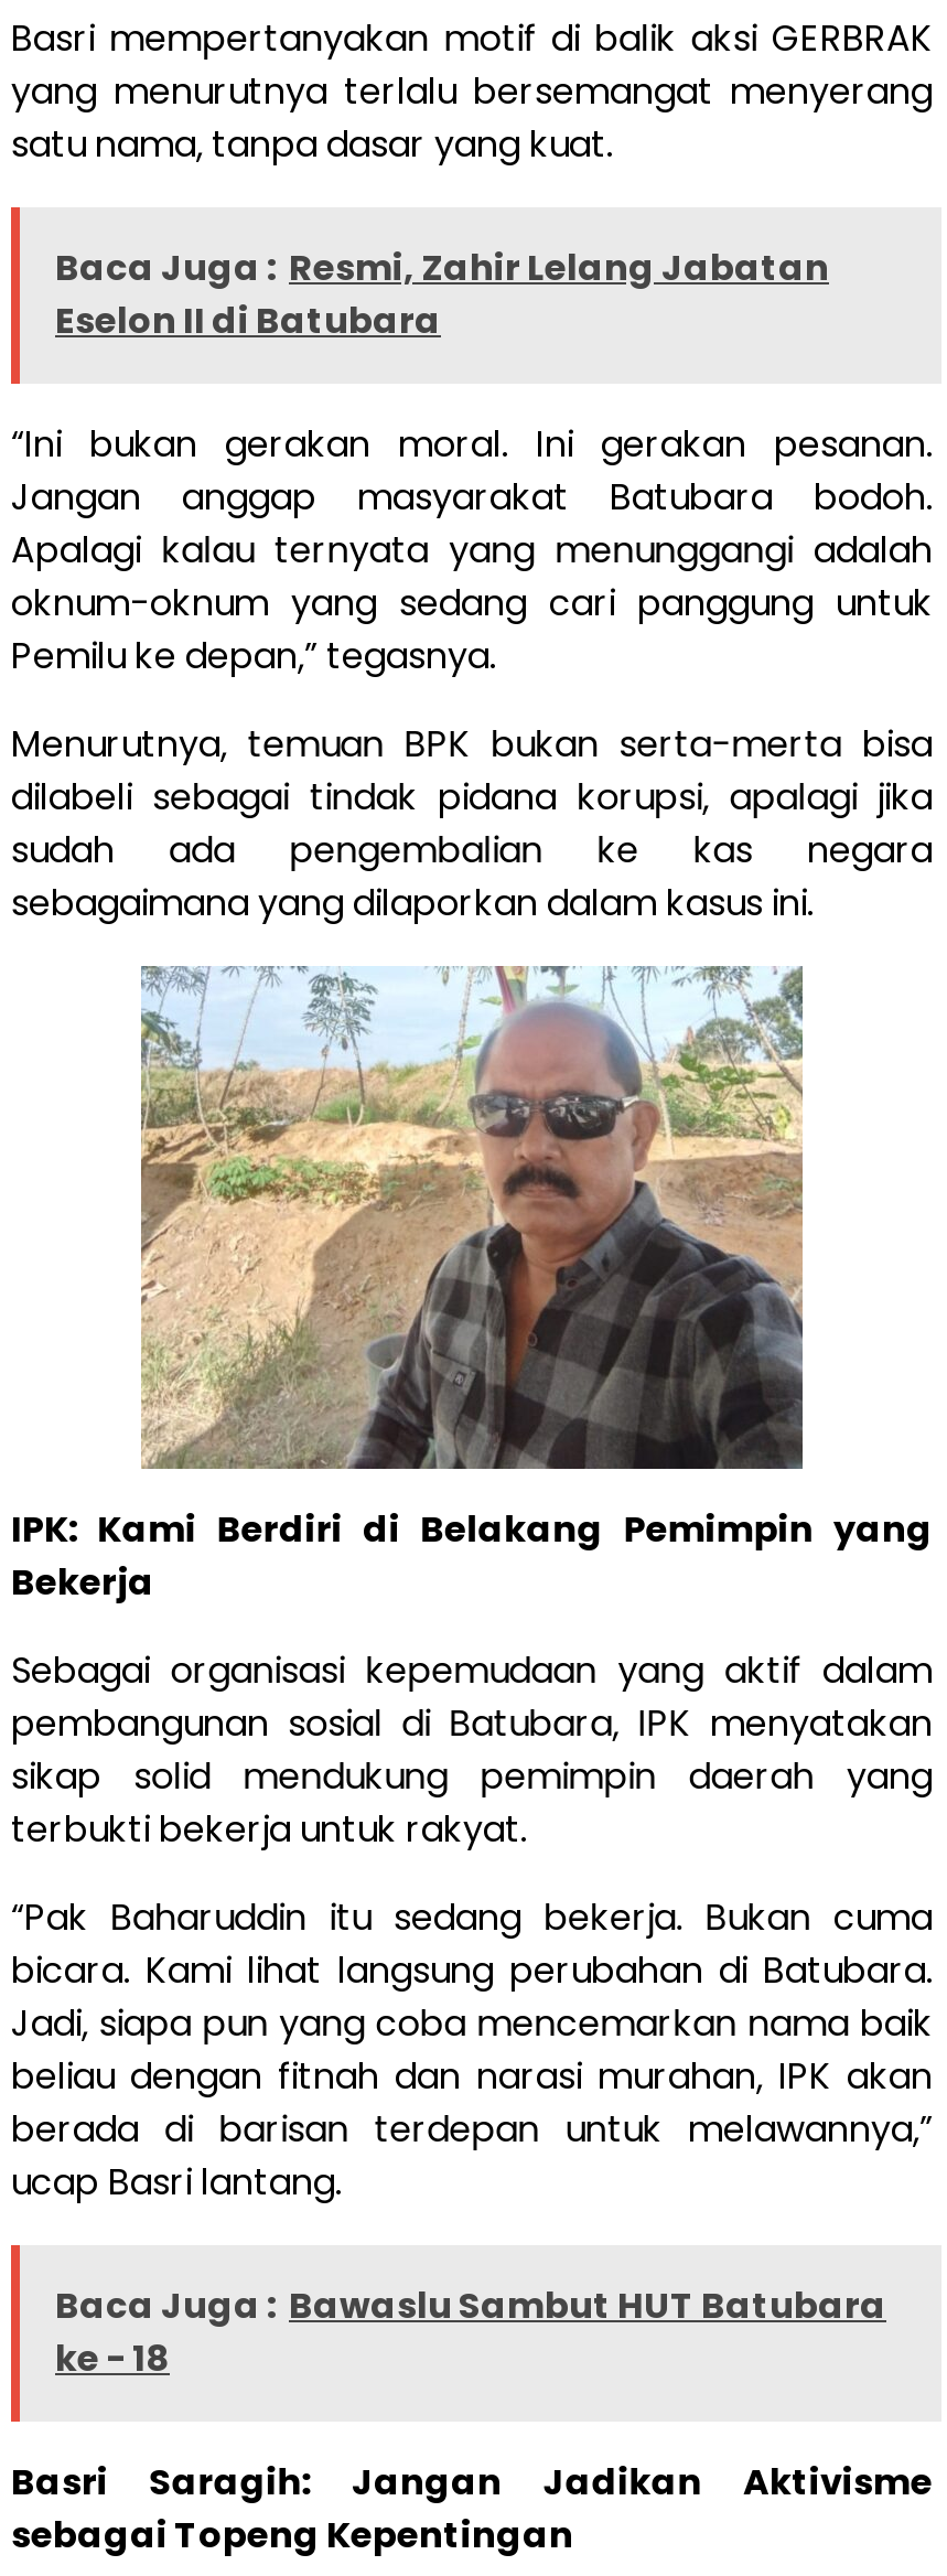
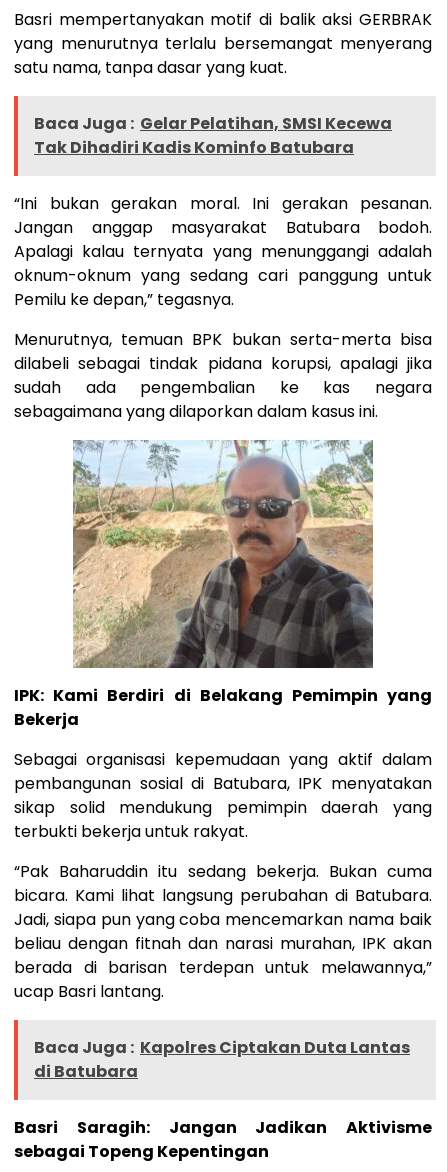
[55,244,829,347] Baca Juga : Resmi, Zahir Lelang Jabatan | Eselon II di Batubara -> [34,112,392,159] Baca Juga : Gelar Pelatihan, SMSI Kecewa | Tak Dihadiri Kadis Kominfo Batubara
[55,2282,886,2385] Baca Juga : Bawaslu Sambut HUT Batubara | ke - 18 -> [34,1036,410,1083] Baca Juga : Kapolres Ciptakan Duta Lantas | di Batubara

